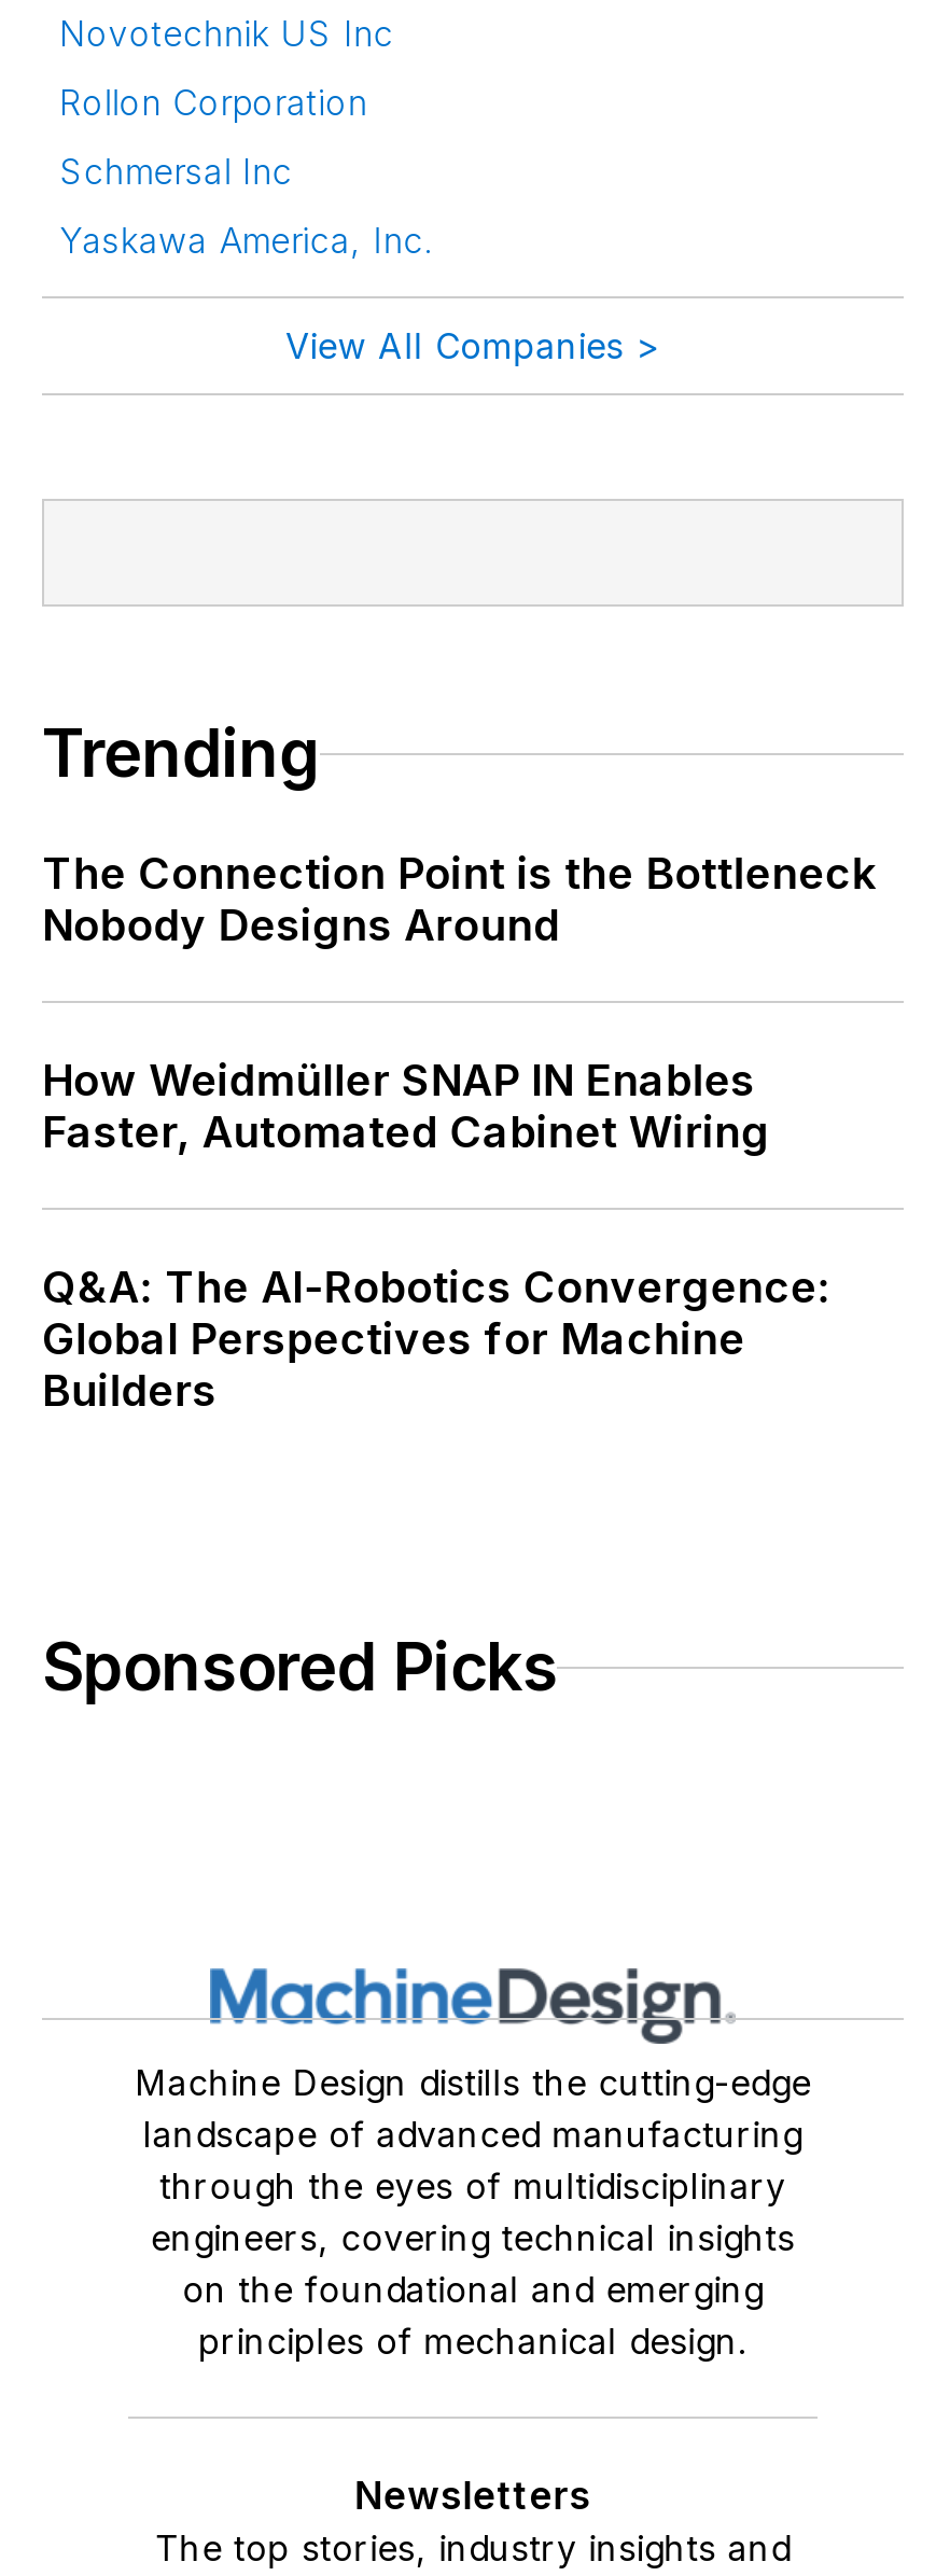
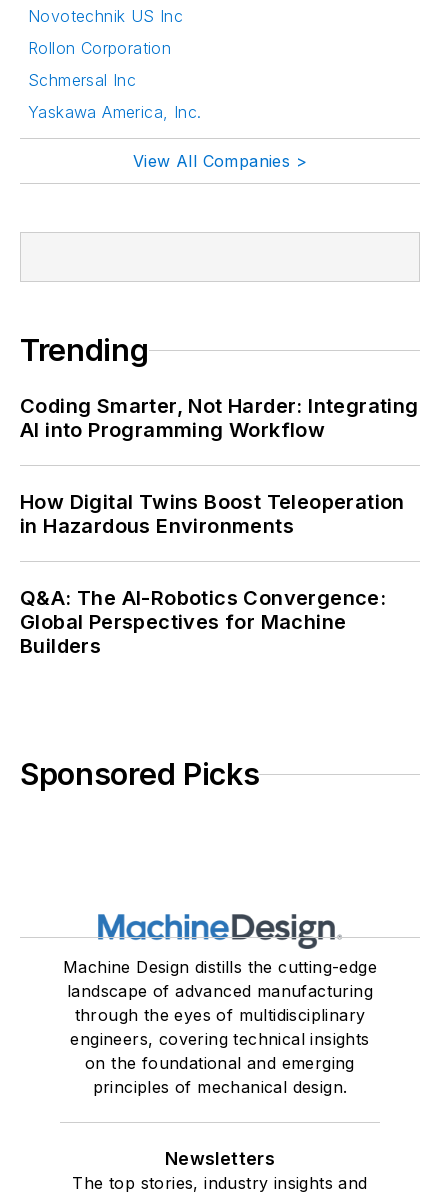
[42,848,876,952] The Connection Point is the Bottleneck | Nobody Designs Around -> [20,394,419,442] Coding Smarter, Not Harder: Integrating | AI into Programming Workflow
[42,1055,770,1158] How Weidmüller SNAP IN Enables | Faster, Automated Cabinet Wiring -> [20,490,405,538] How Digital Twins Boost Teleoperation | in Hazardous Environments

